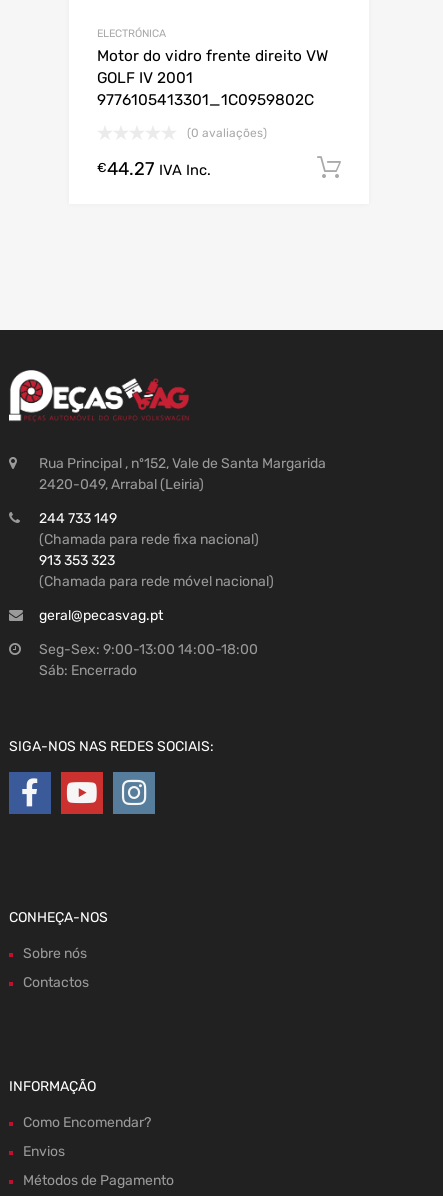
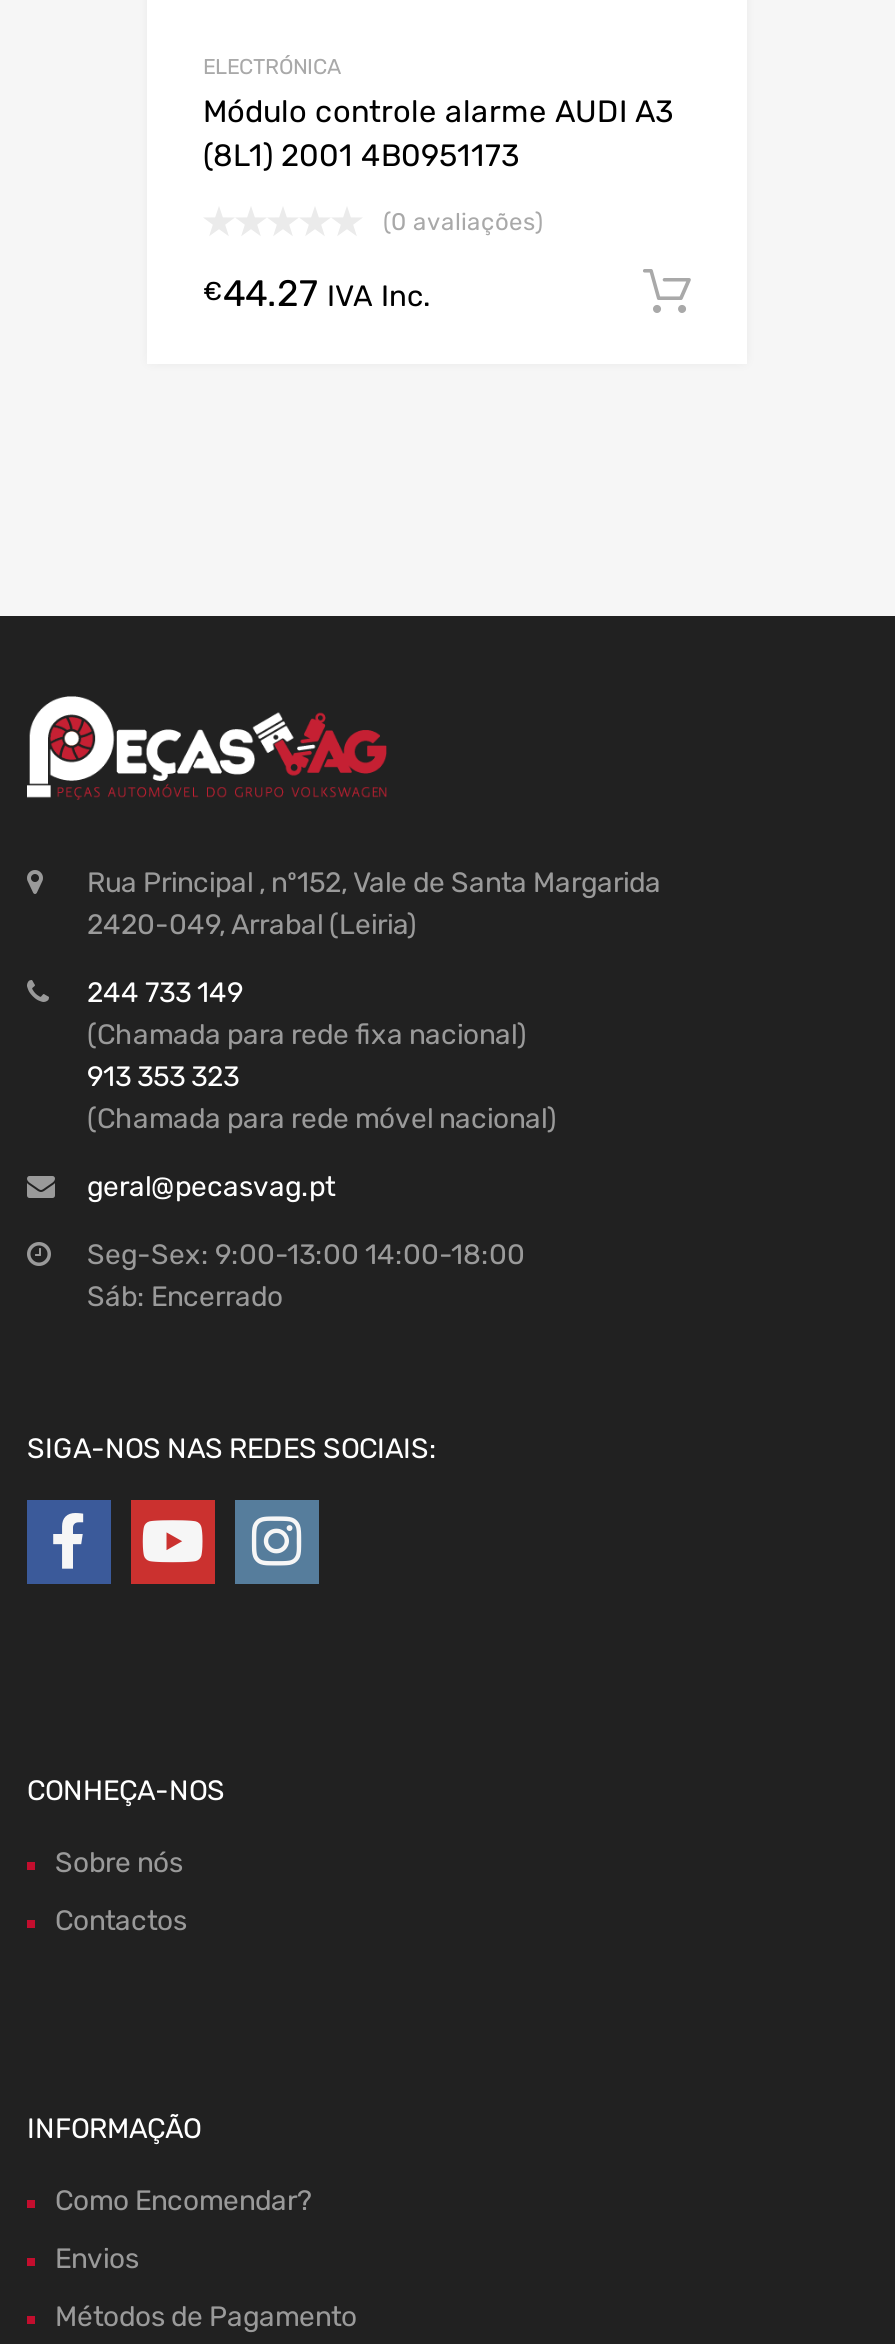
[97,47,328,109] Motor do vidro frente direito VW | GOLF IV 2001 | 9776105413301_1C0959802C -> [203,95,673,175] Módulo controle alarme AUDI A3 | (8L1) 2001 4B0951173

